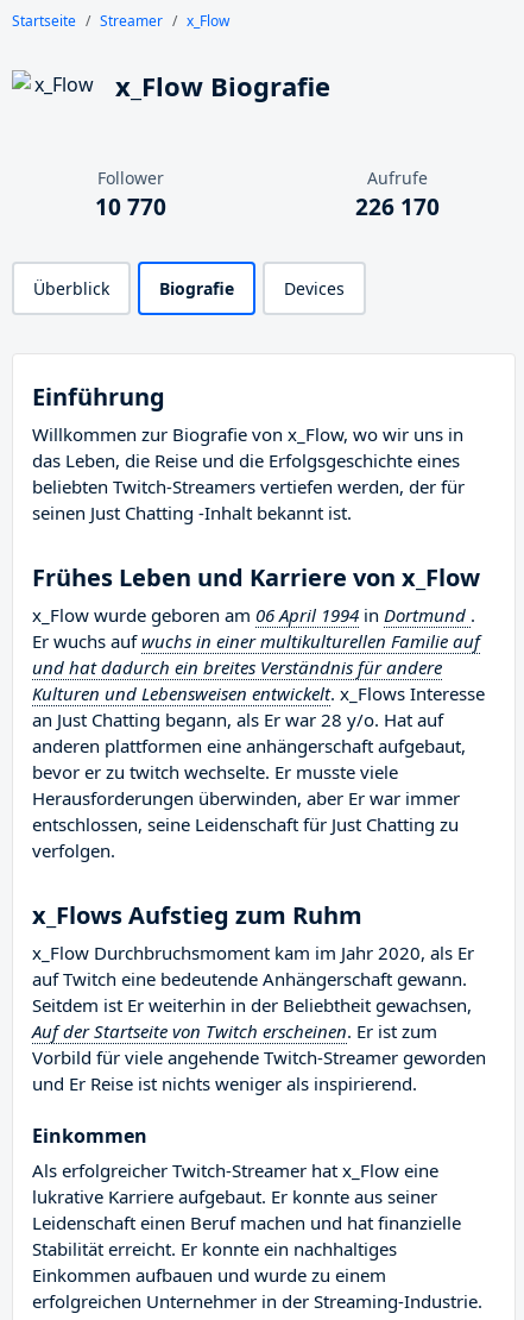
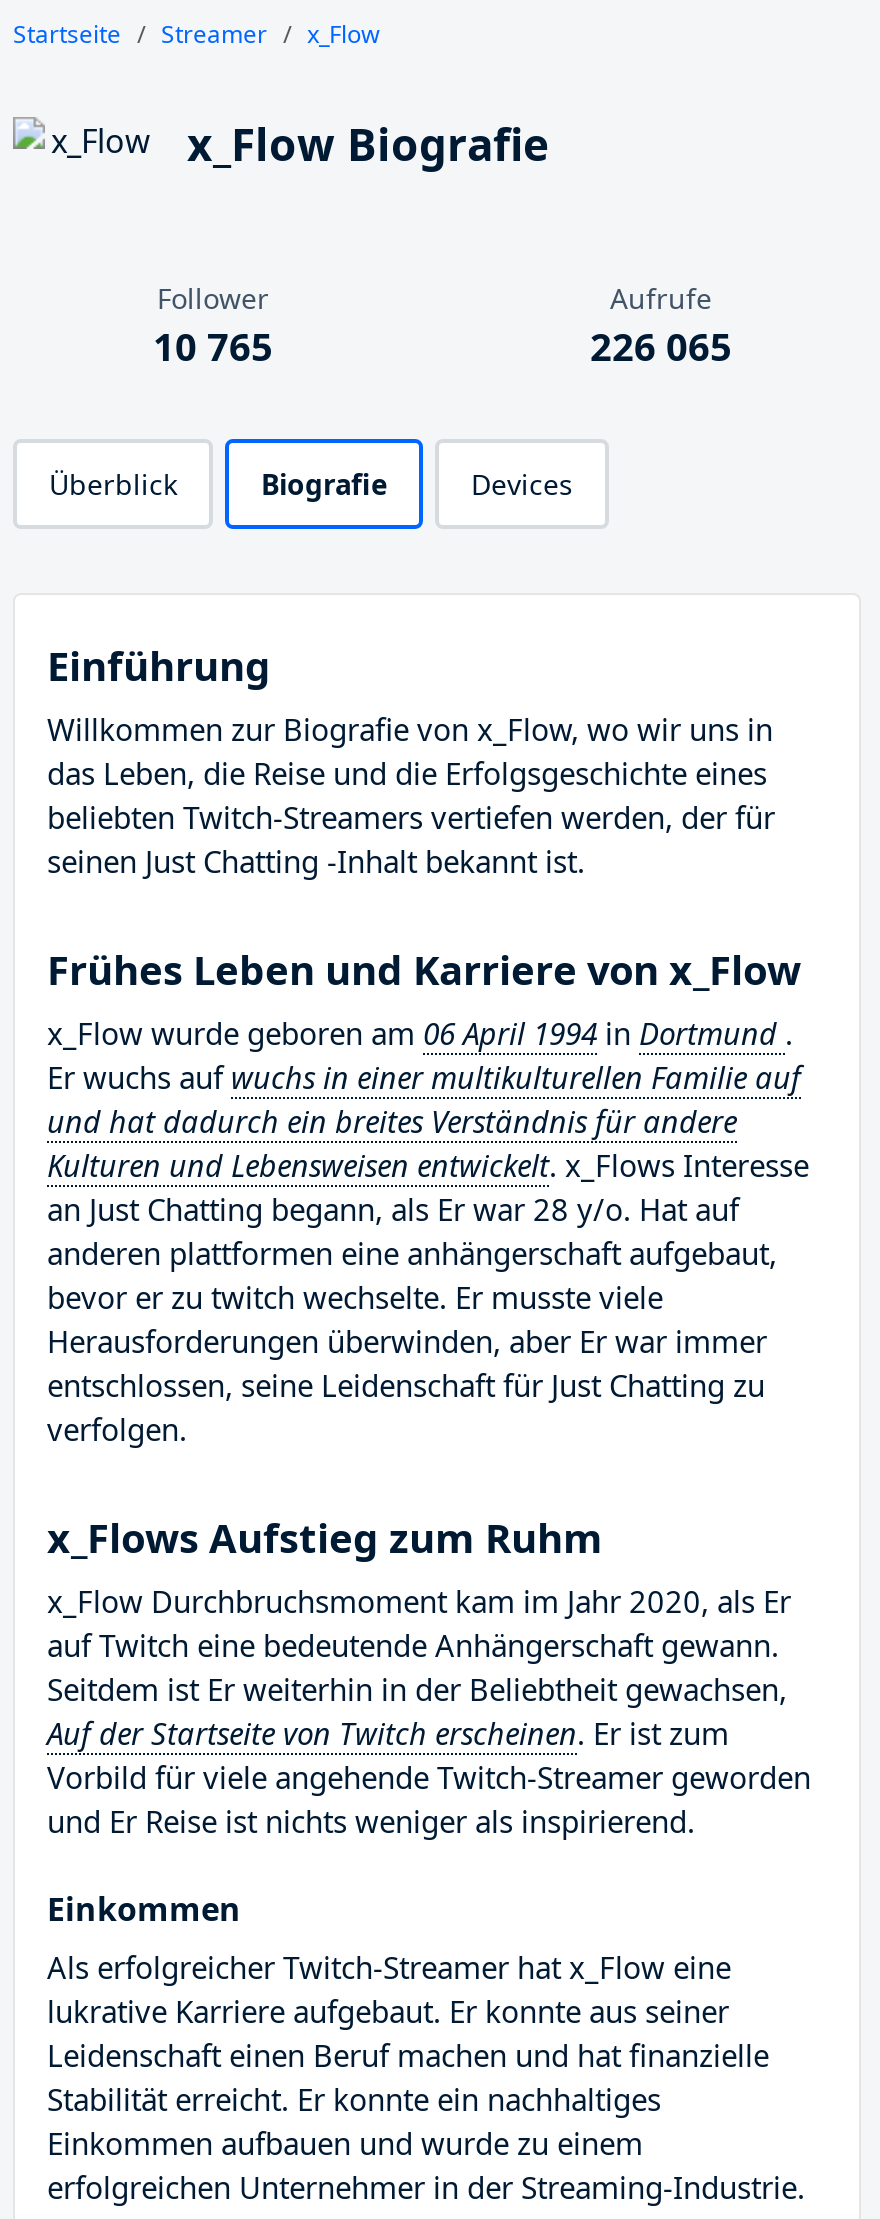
[95,192,166,223] 10 770 -> [153,321,273,373] 10 765
[355,192,439,223] 226 170 -> [590,321,732,373] 226 065

